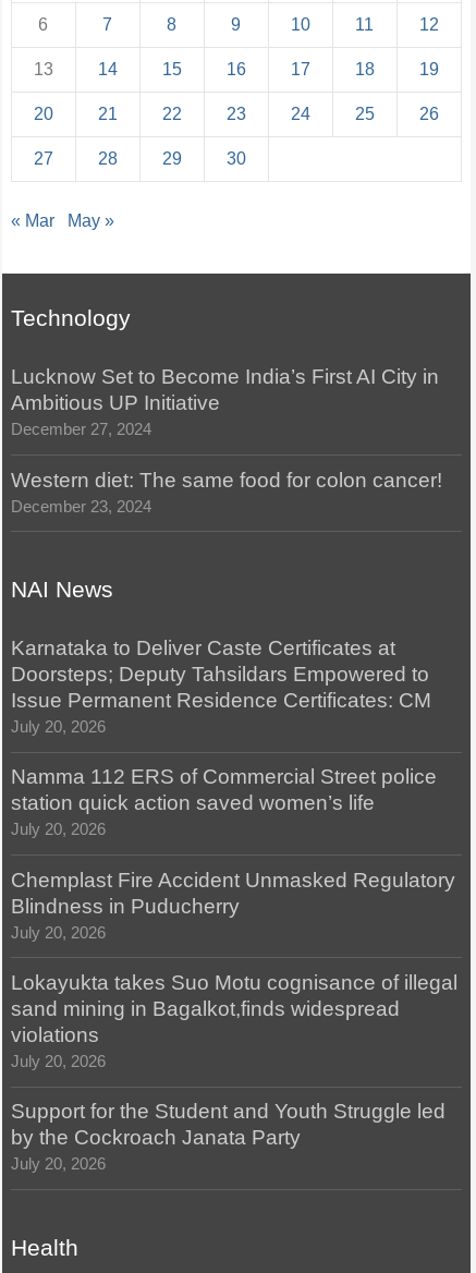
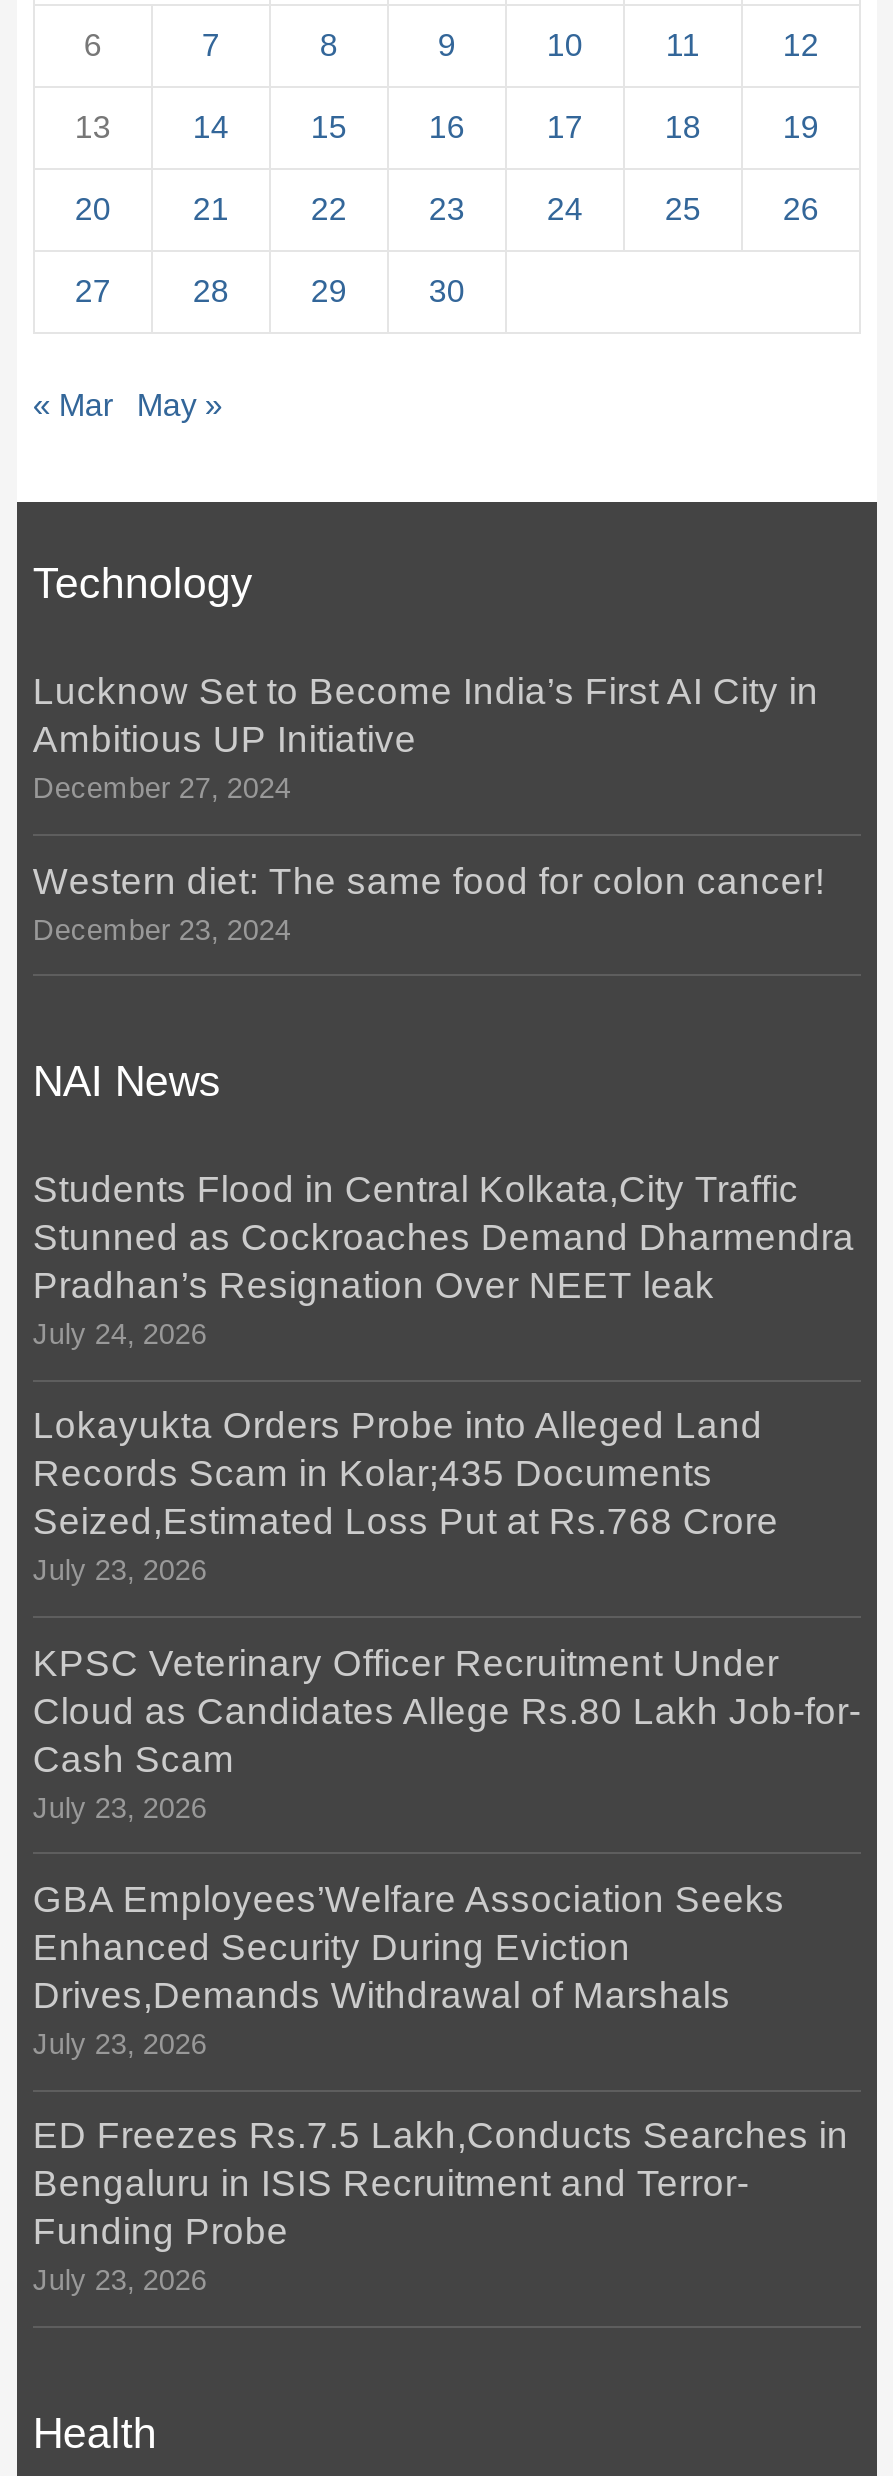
[11,637,431,736] Karnataka to Deliver Caste Certificates at | Doorsteps; Deputy Tahsildars Empowered to | Issue Permanent Residence Certificates: CM | July 20, 2026 -> [33,1168,855,1350] Students Flood in Central Kolkata,City Traffic | Stunned as Cockroaches Demand Dharmendra | Pradhan’s Resignation Over NEET leak | July 24, 2026
[11,766,437,839] Namma 112 ERS of Commercial Street police | station quick action saved women’s life | July 20, 2026 -> [33,1405,779,1587] Lokayukta Orders Probe into Alleged Land | Records Scam in Kolar;435 Documents | Seized,Estimated Loss Put at Rs.768 Crore | July 23, 2026
[11,868,455,941] Chemplast Fire Accident Unmasked Regulatory | Blindness in Puducherry | July 20, 2026 -> [33,1641,861,1823] KPSC Veterinary Officer Recruitment Under | Cloud as Candidates Allege Rs.80 Lakh Job-for- | Cash Scam | July 23, 2026
[11,971,457,1070] Lokayukta takes Suo Motu cognisance of illegal | sand mining in Bagalkot,finds widespread | violations | July 20, 2026 -> [33,1878,785,2060] GBA Employees’Welfare Association Seeks | Enhanced Security During Eviction | Drives,Demands Withdrawal of Marshals | July 23, 2026
[11,1100,445,1173] Support for the Student and Youth Struggle led | by the Cockroach Janata Party | July 20, 2026 -> [33,2115,849,2297] ED Freezes Rs.7.5 Lakh,Conducts Searches in | Bengaluru in ISIS Recruitment and Terror- | Funding Probe | July 23, 2026

